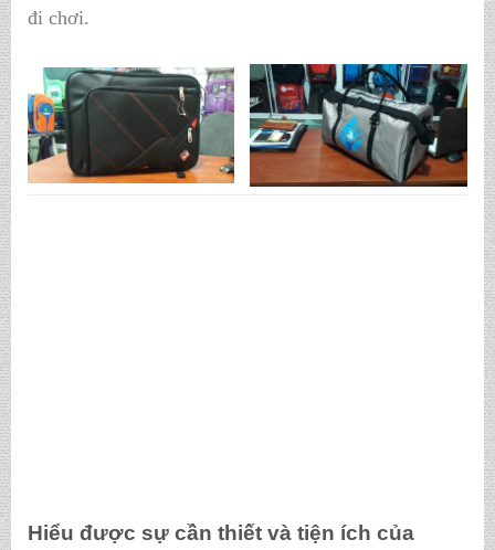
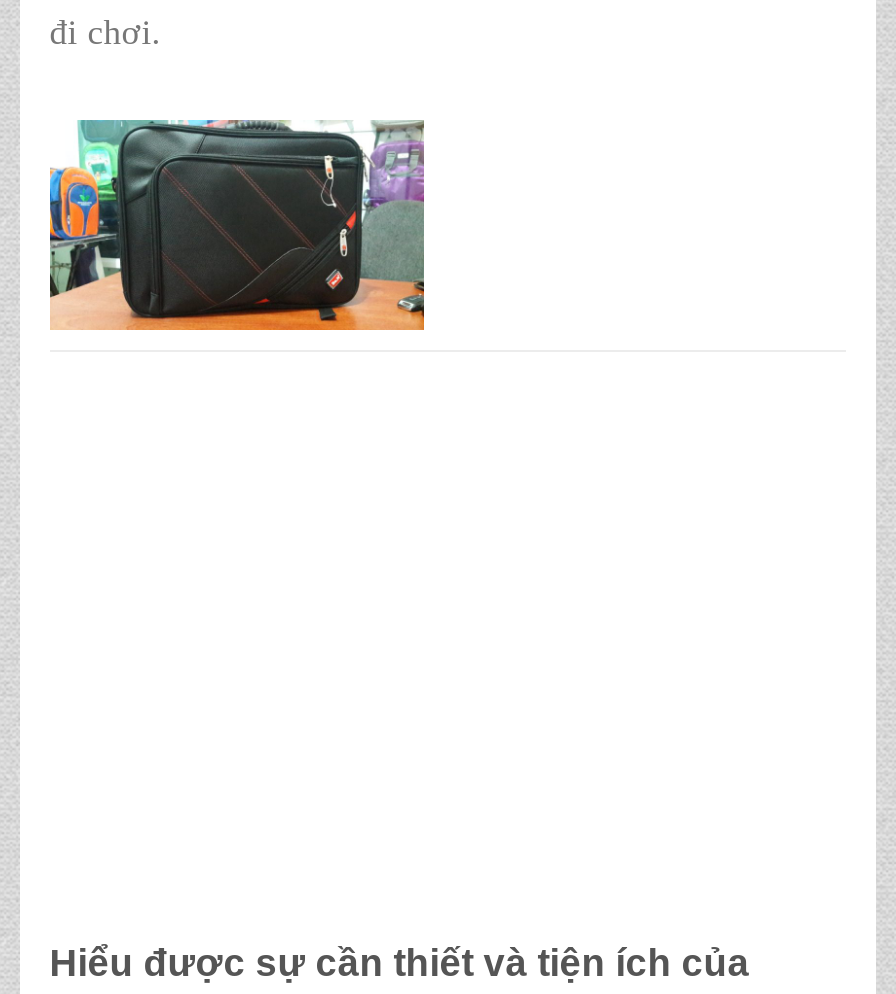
[249,63,468,188] [image] -> none

